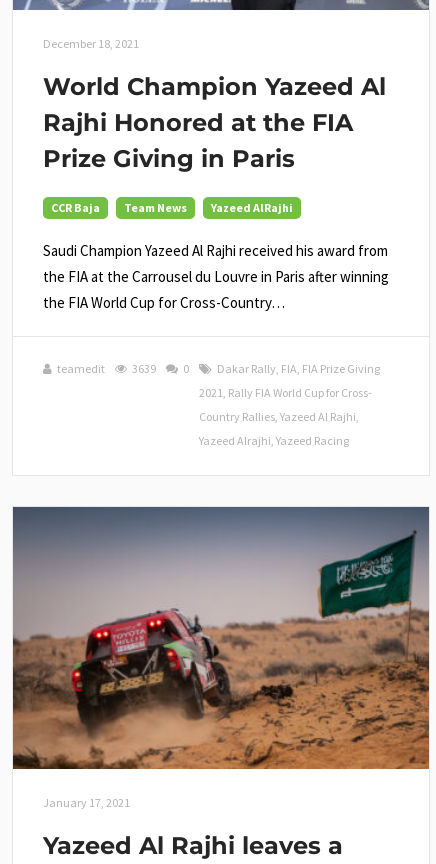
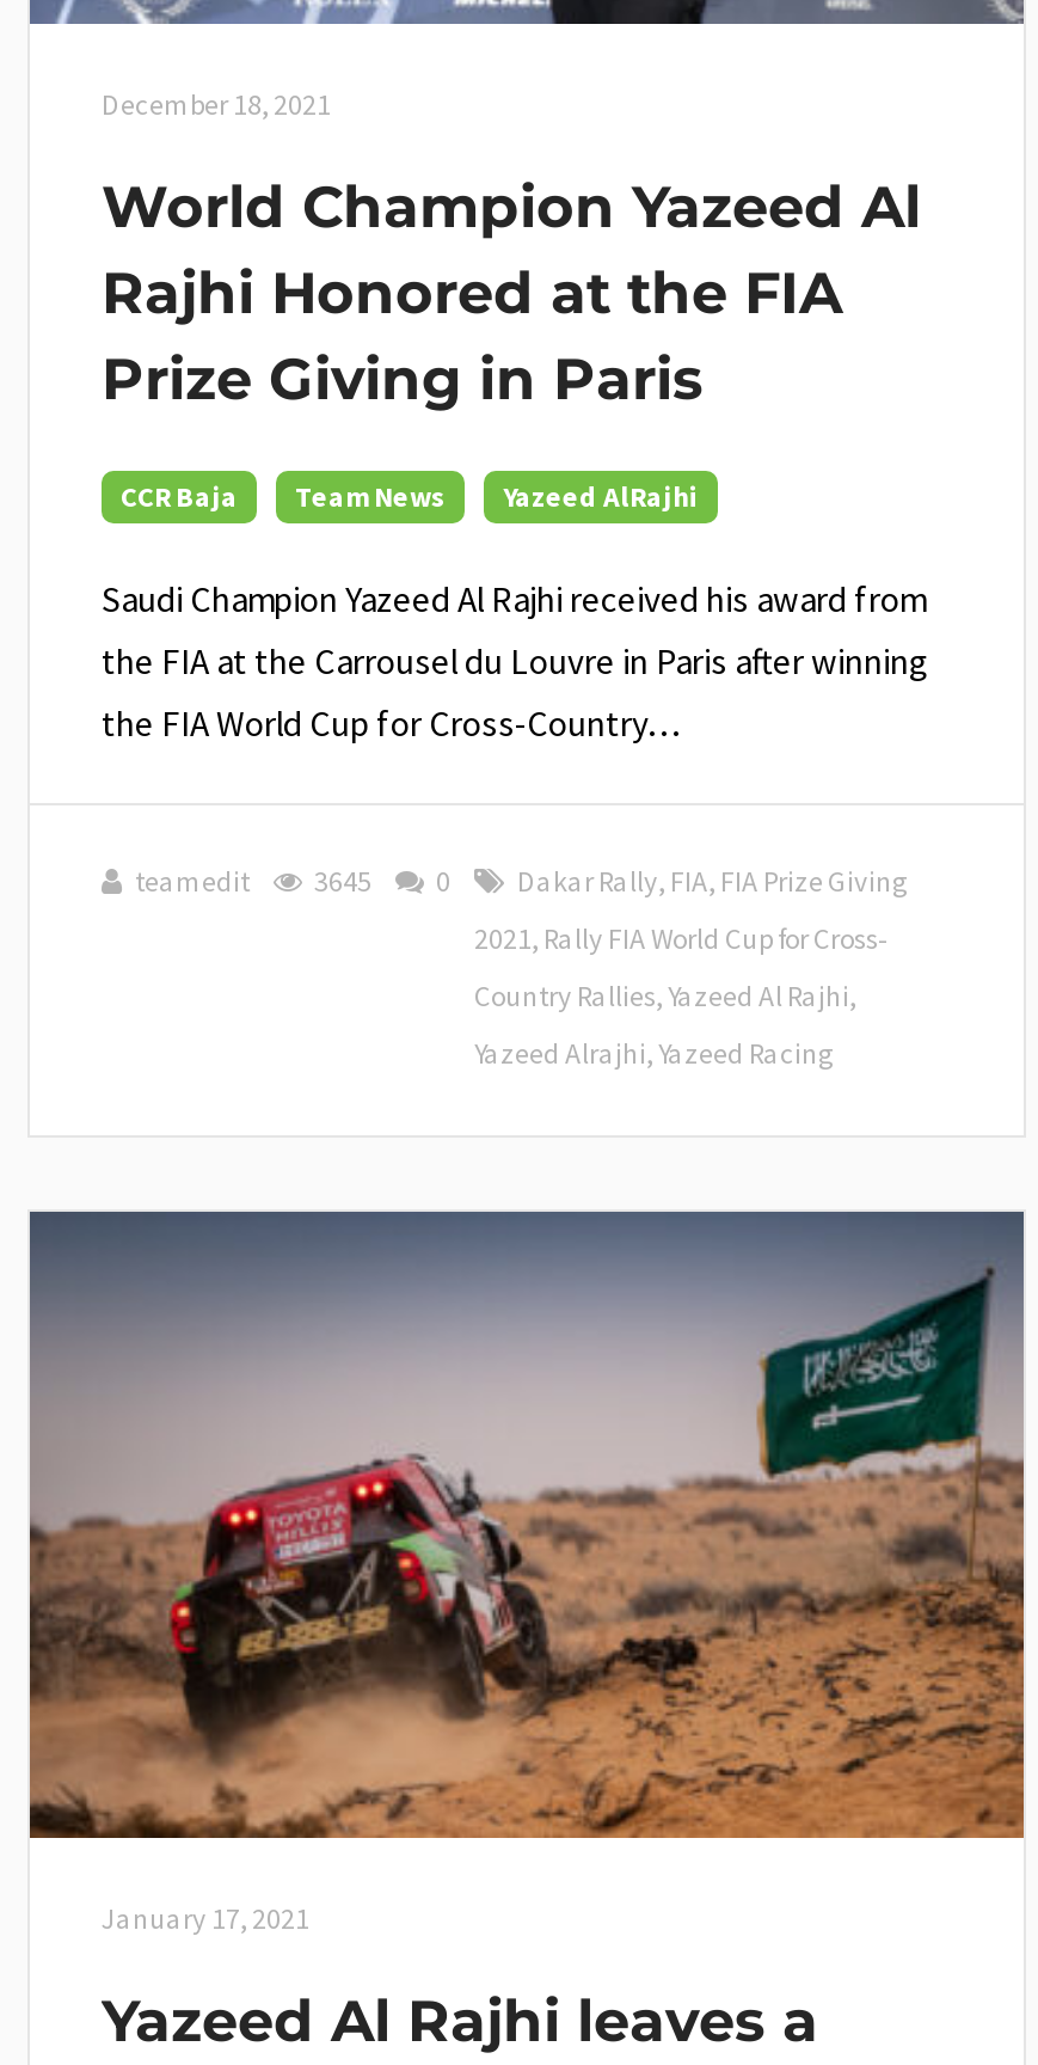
[57,361,380,376] teamedit 3639 0 Dakar Rally, FIA, FIA Prize Giving -> [135,864,907,900] teamedit 3645 0 Dakar Rally, FIA, FIA Prize Giving

